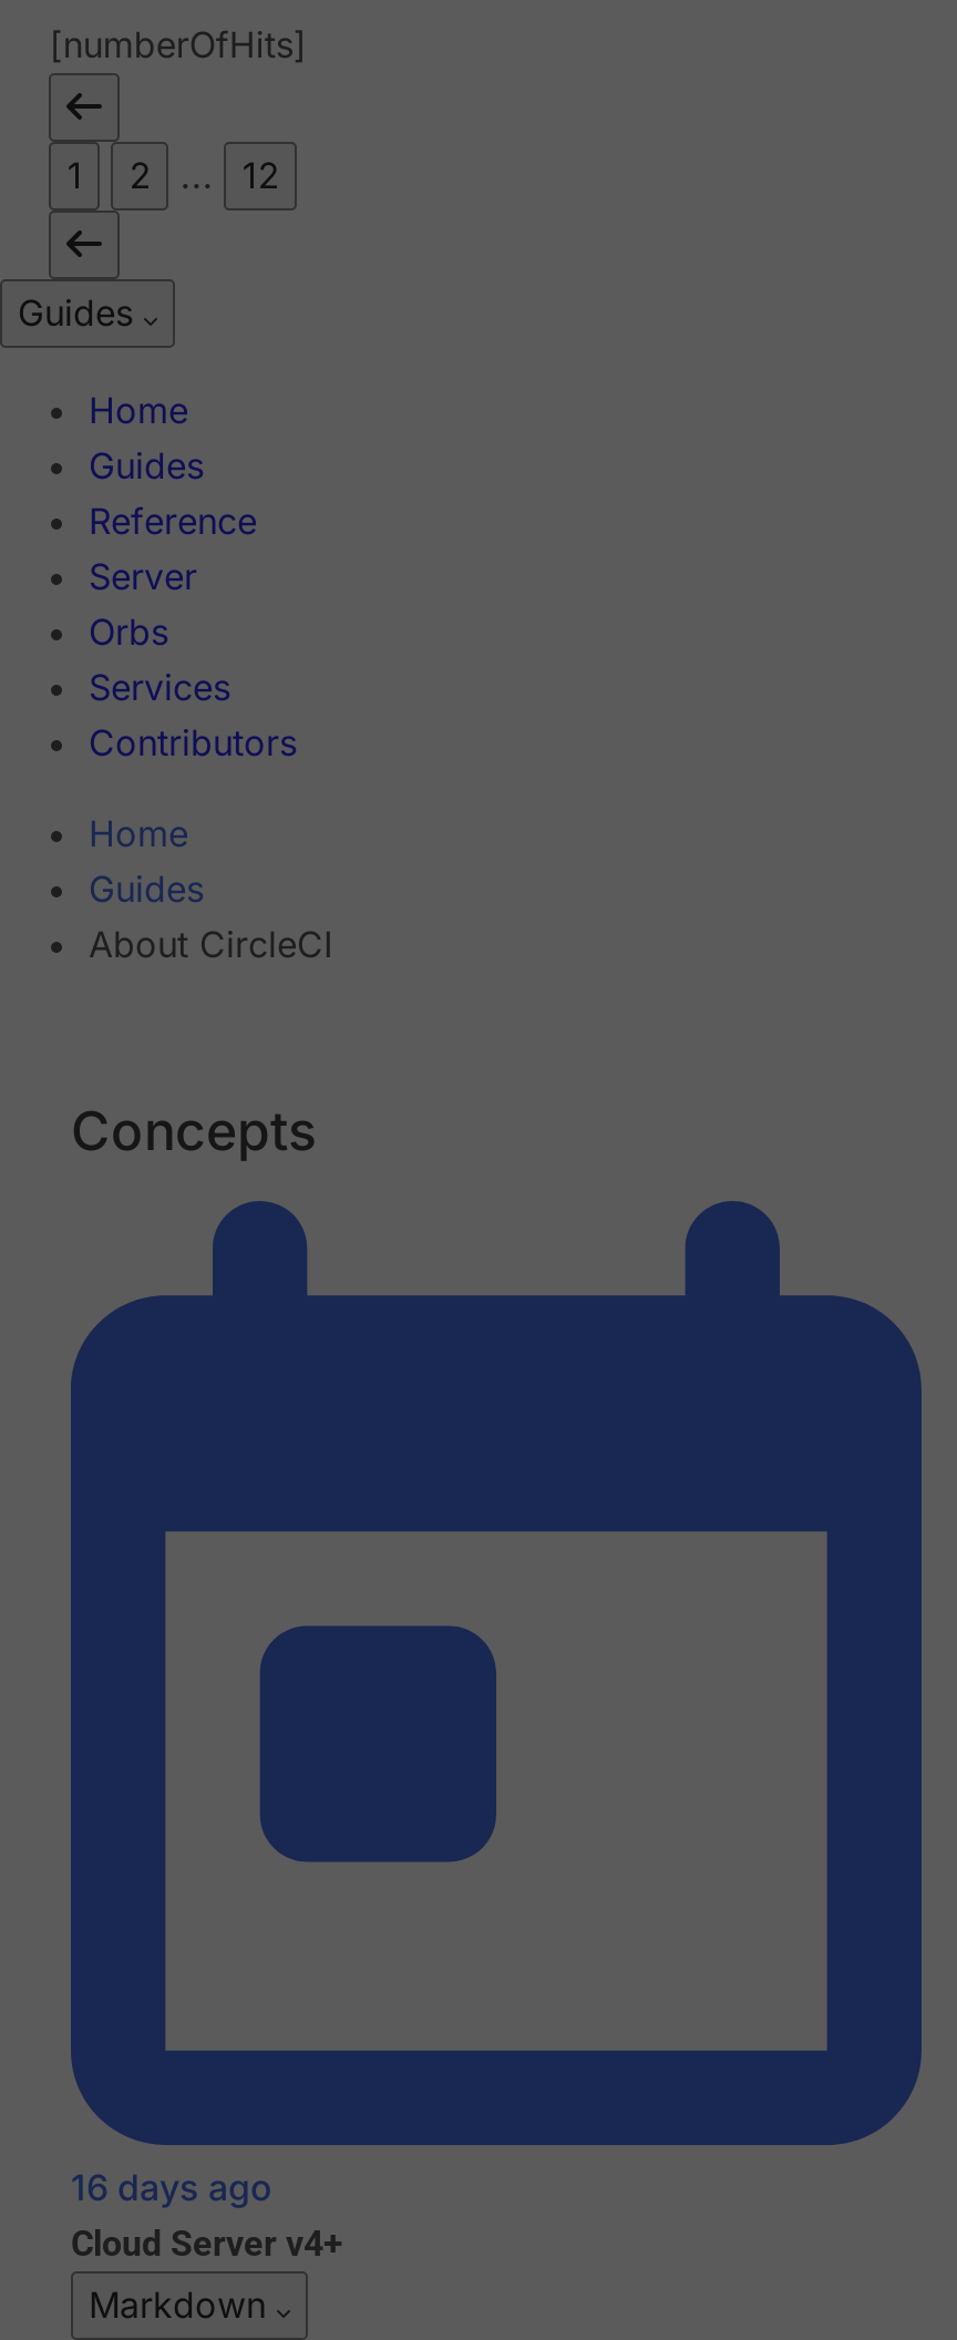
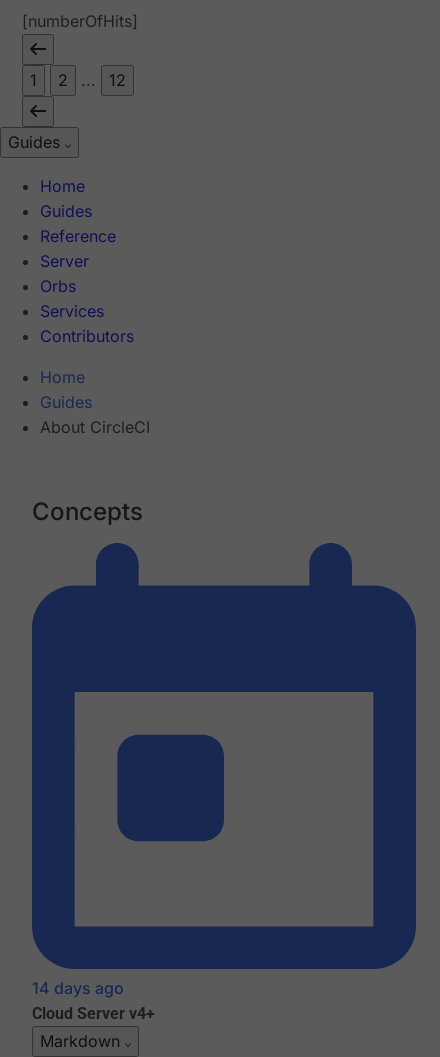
[71,2166,272,2210] 16 days ago -> [32,978,124,998] 14 days ago

